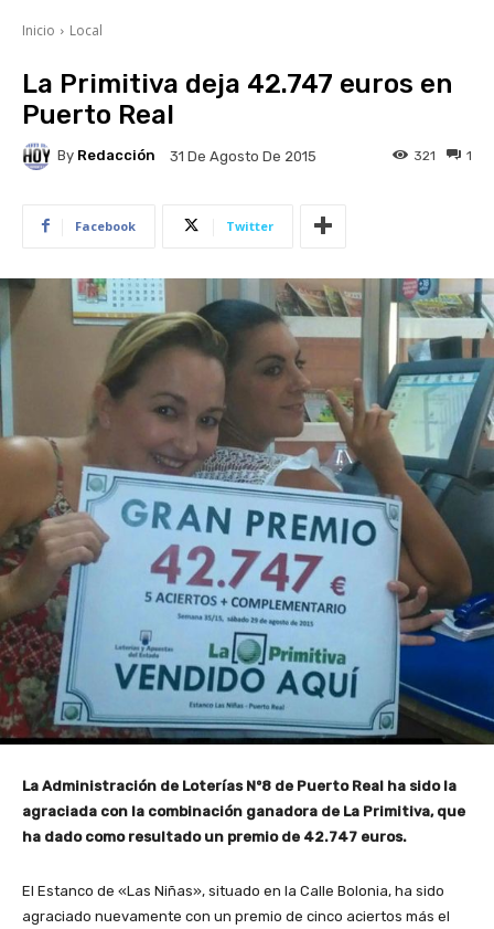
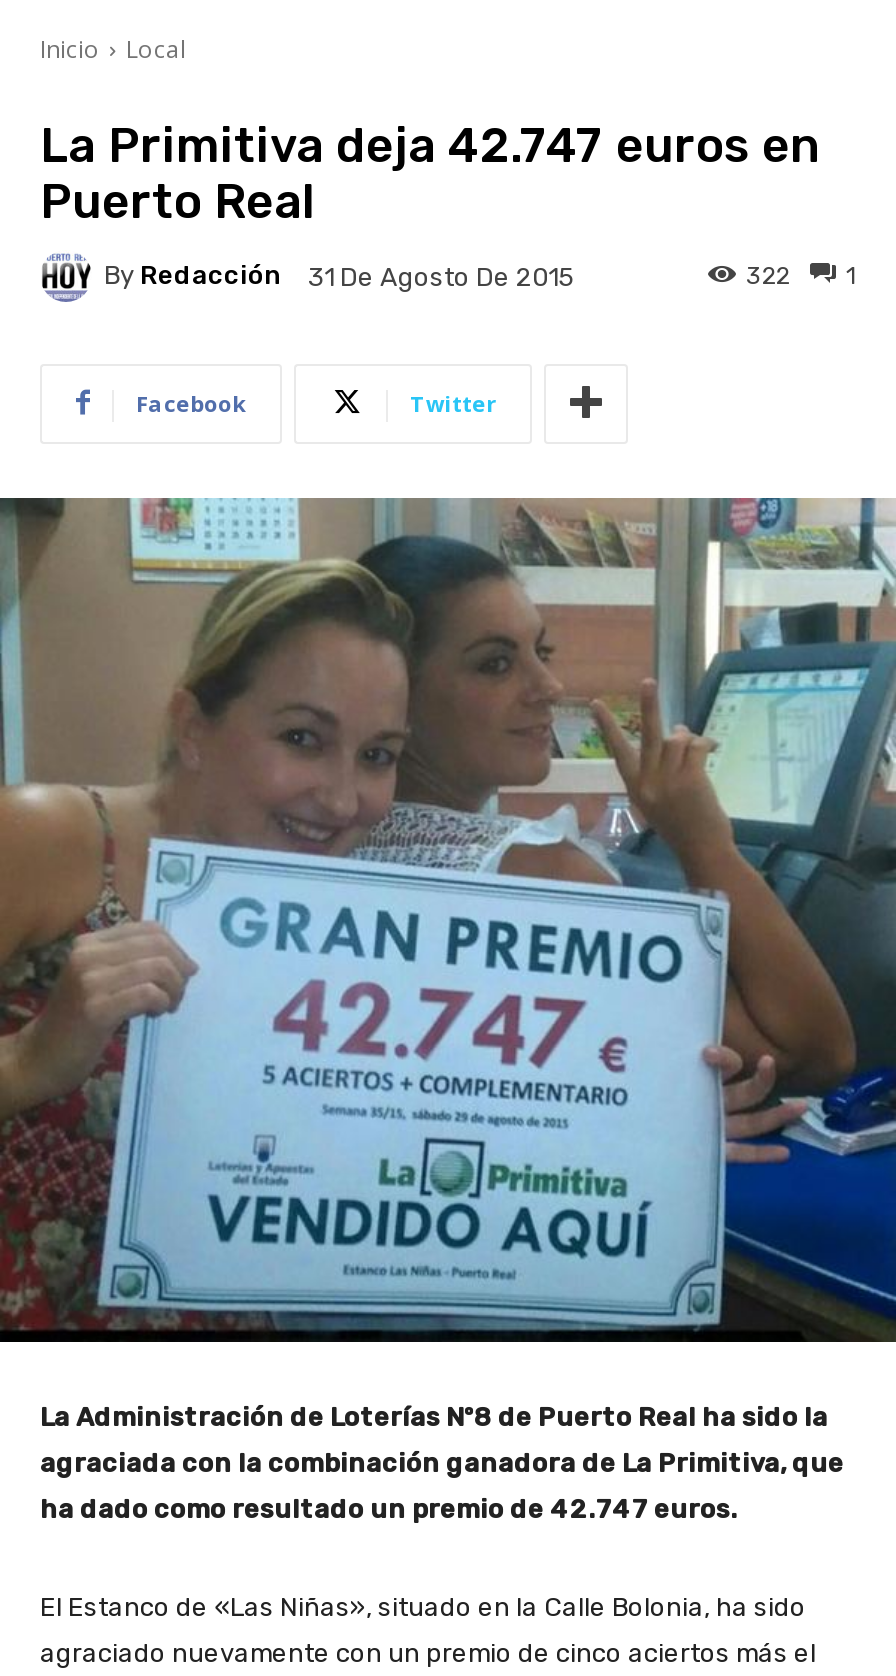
[414,148,472,163] 321 1 -> [746,261,856,289] 322 1

